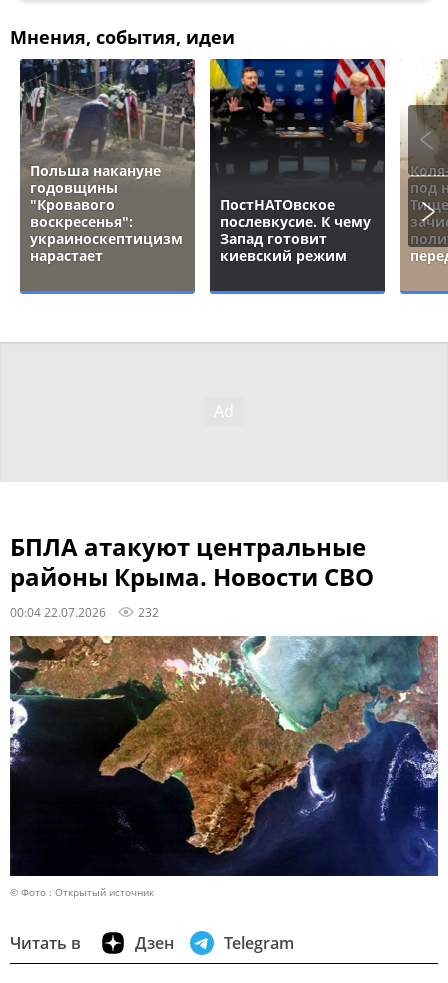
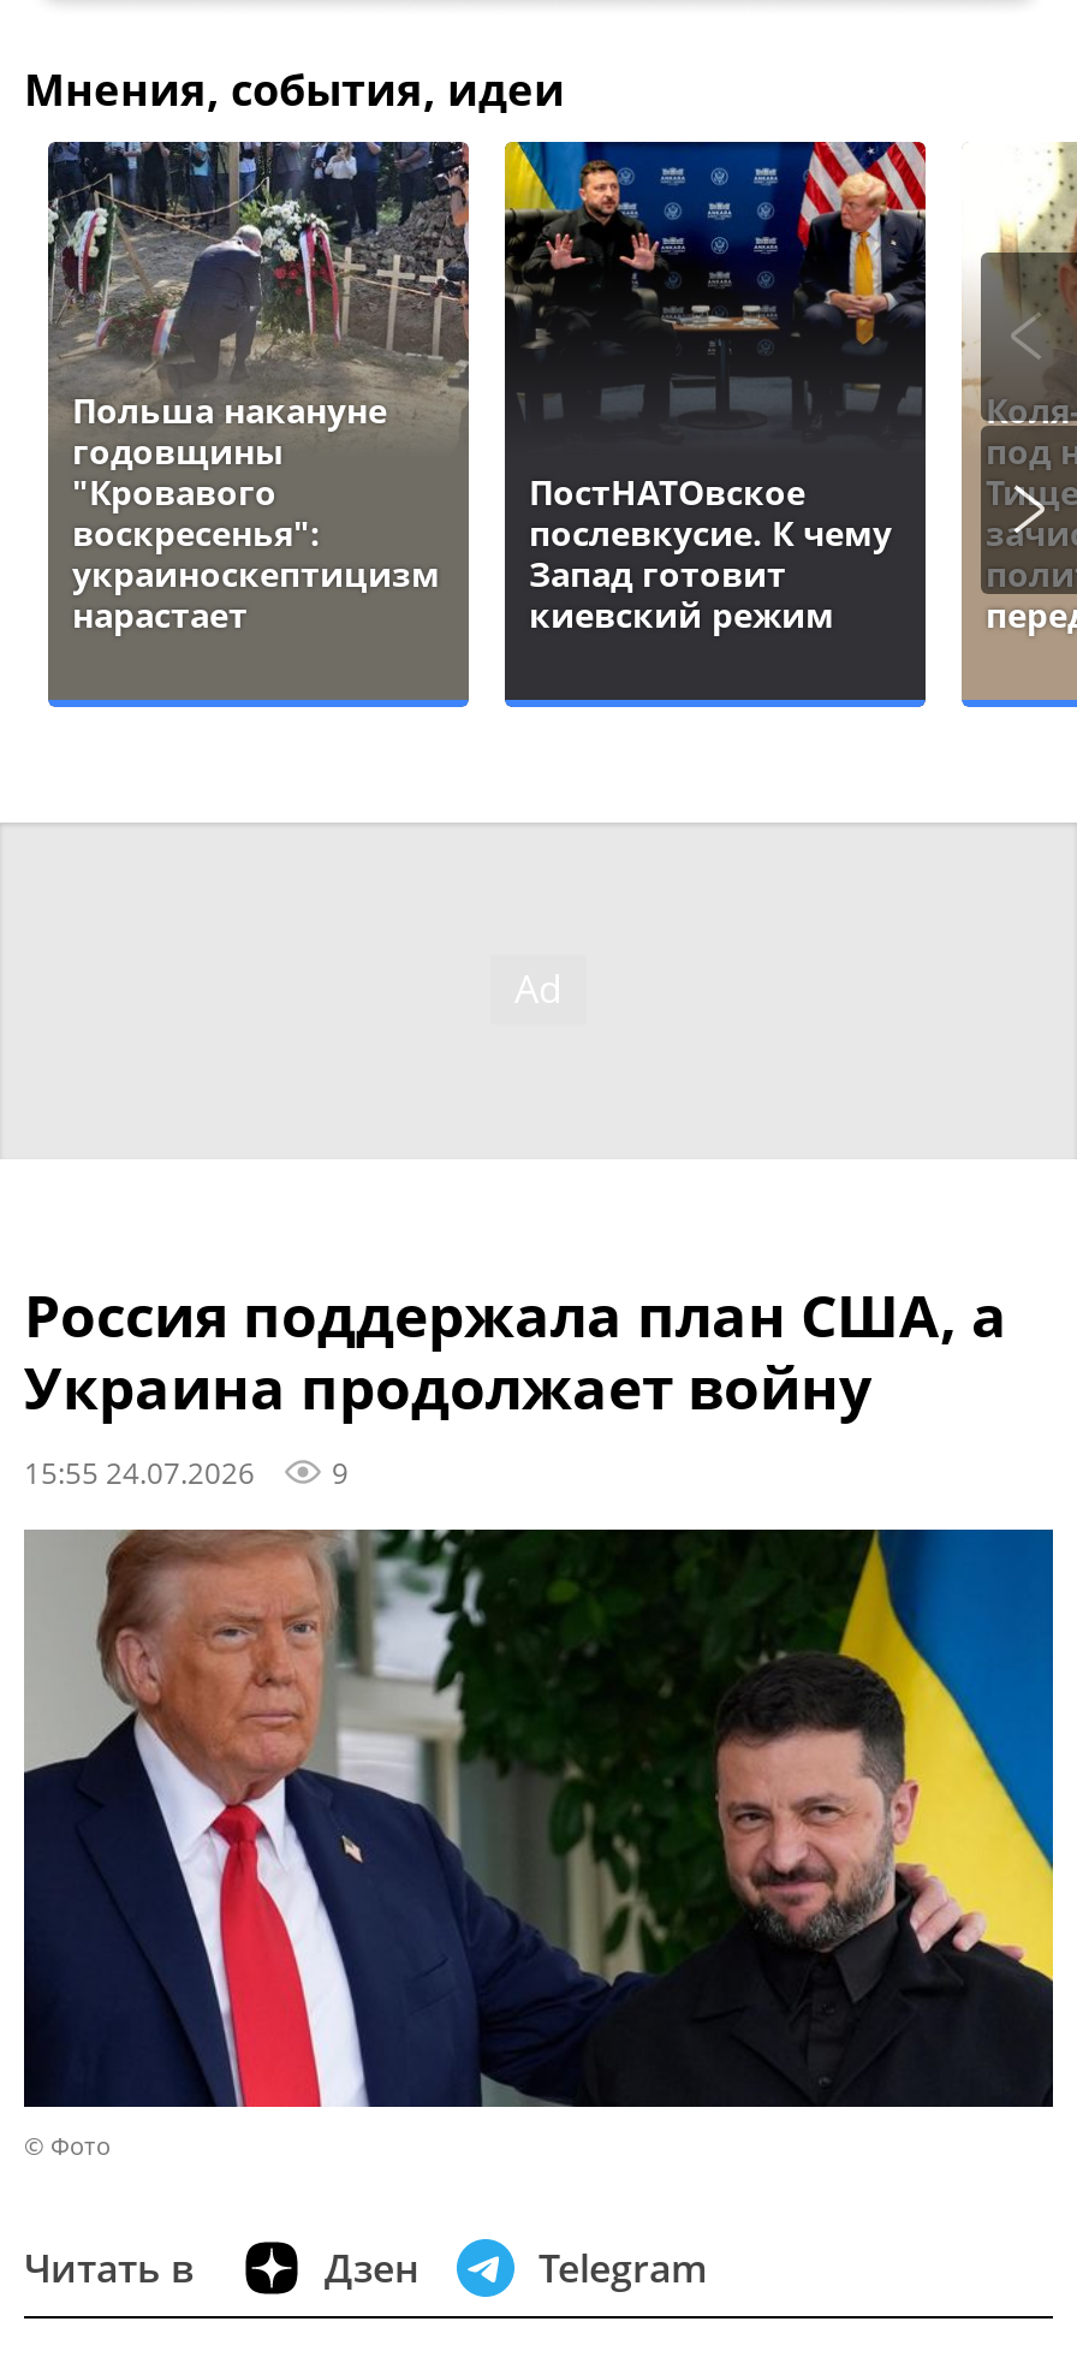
[10,529,374,619] БПЛА атакуют центральные | районы Крыма. Новости СВО | 00:04 22.07.2026 | 232 -> [24,1273,1007,1490] Россия поддержала план США, а | Украина продолжает войну | 15:55 24.07.2026 | 9
[10,635,439,899] [image] | © Фото : Открытый источник -> [24,1527,1055,2163] [image] | © Фото

